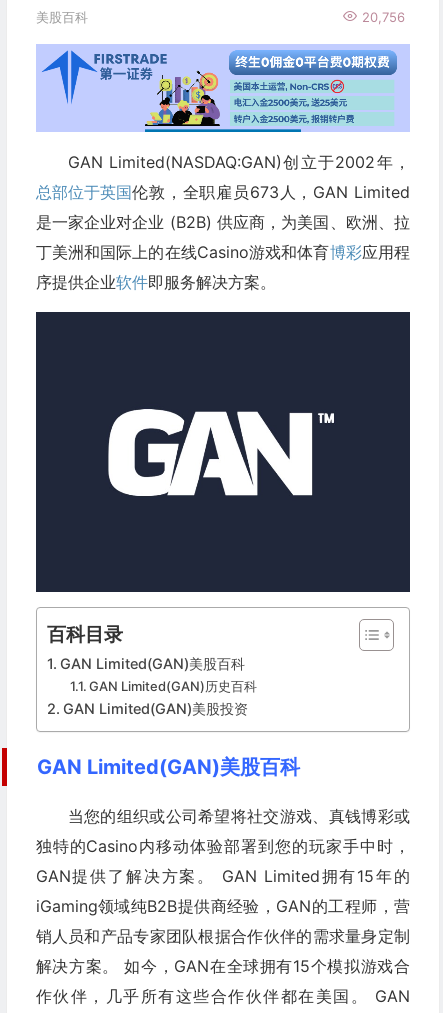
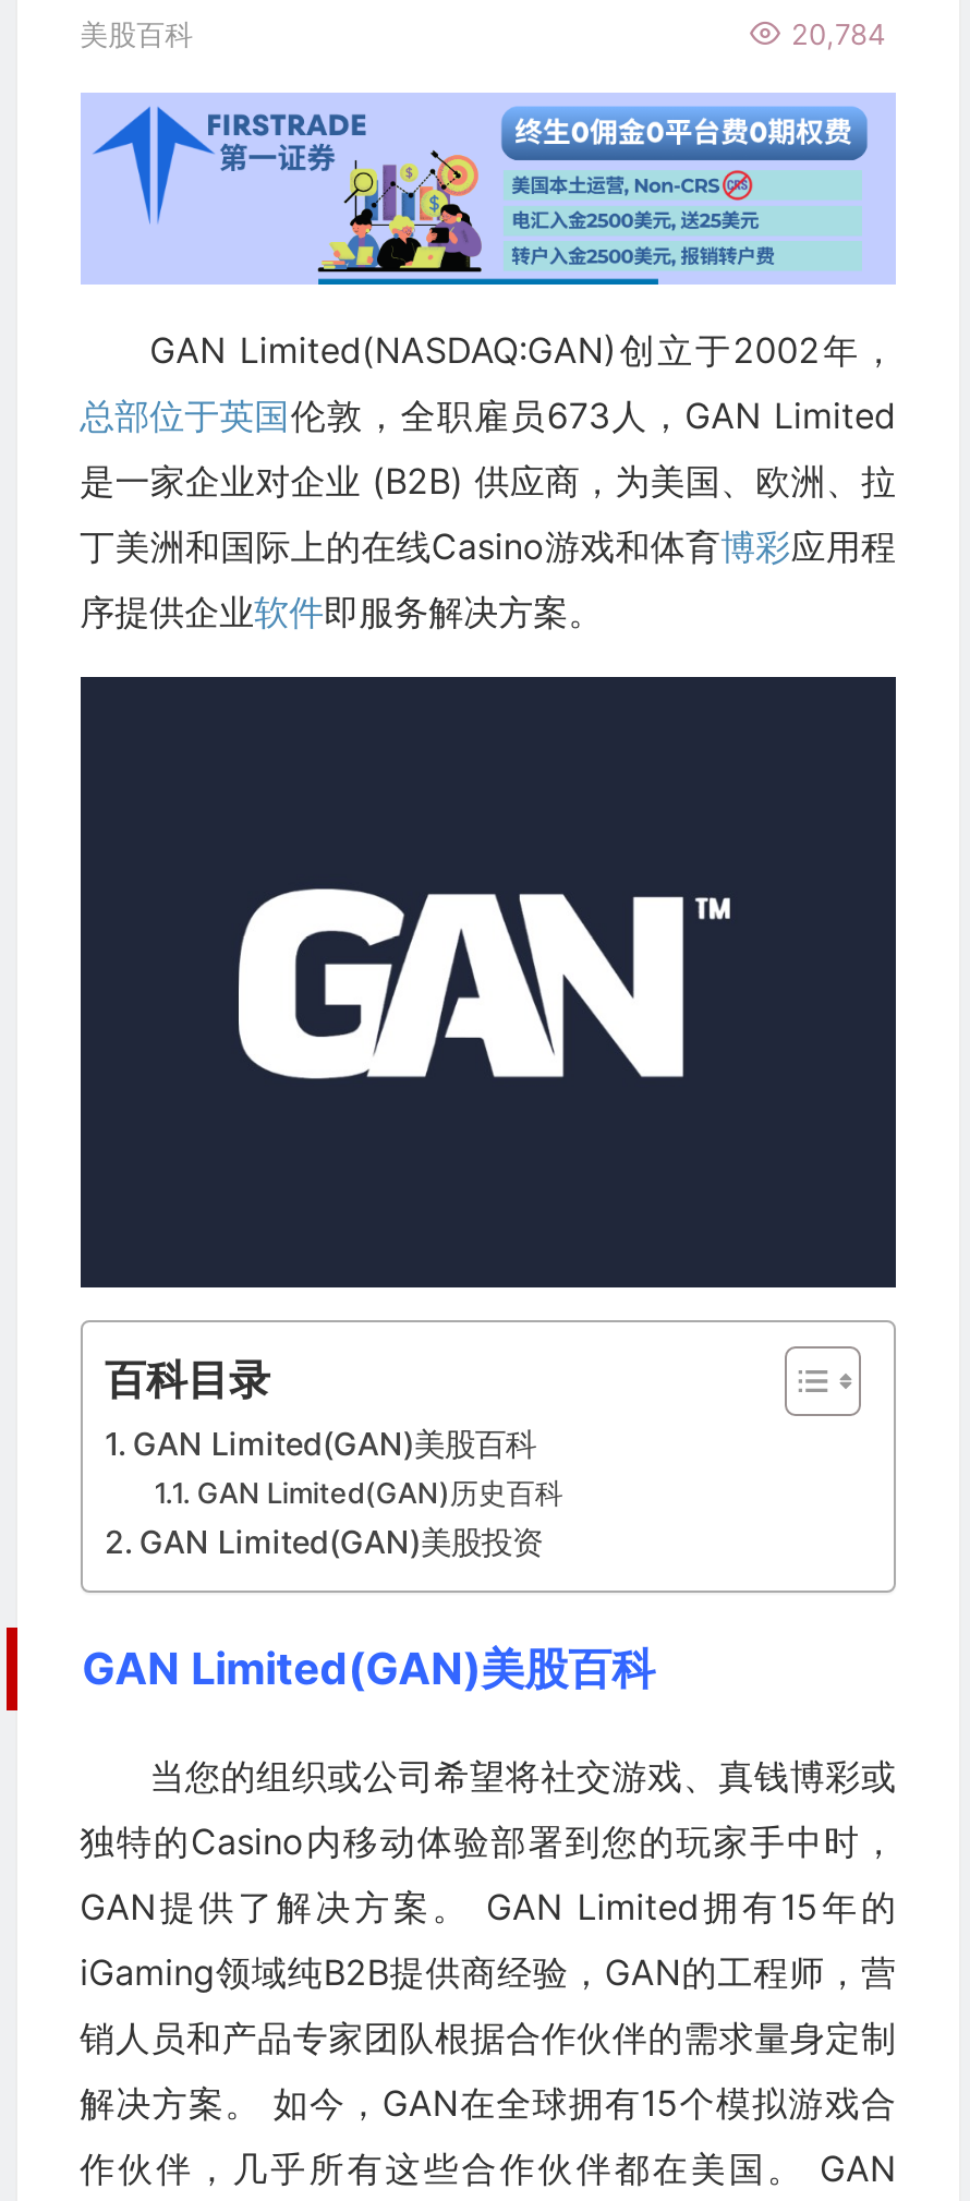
[362,9,405,25] 20,756 -> [791,17,885,52] 20,784

